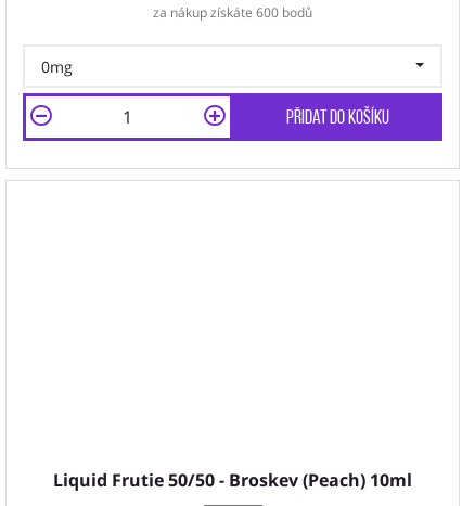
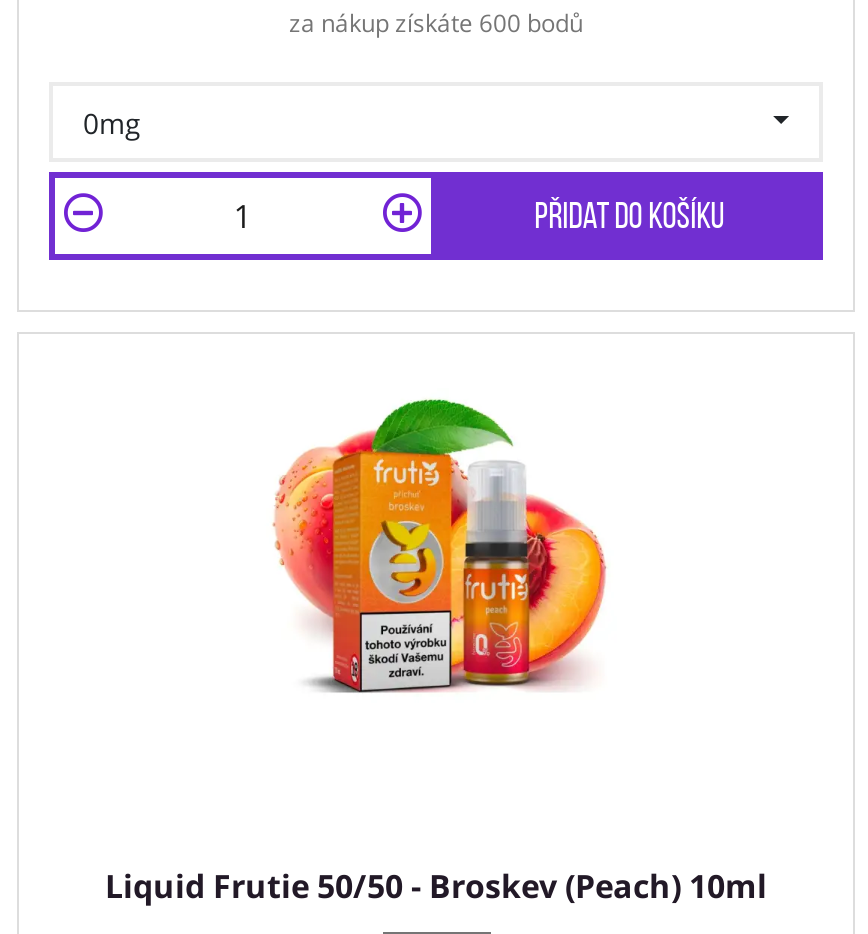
none -> [271,398,607,694] [image]

